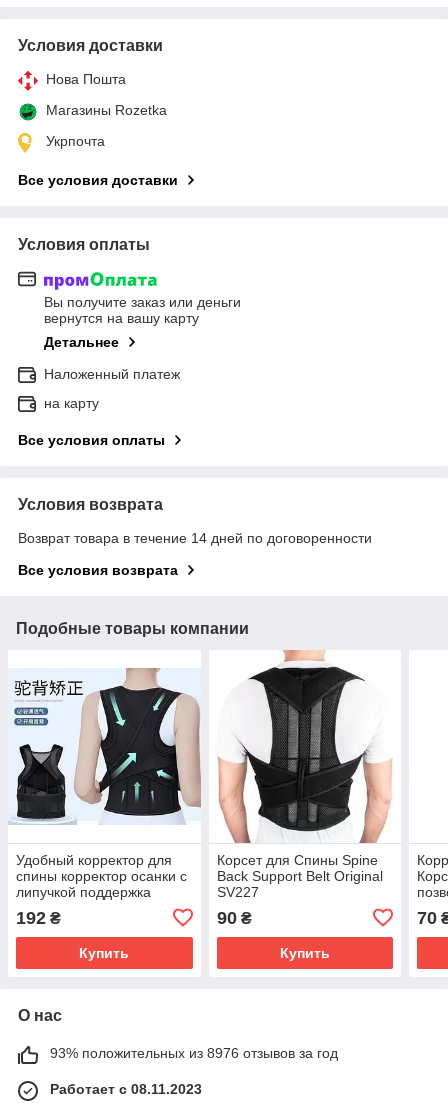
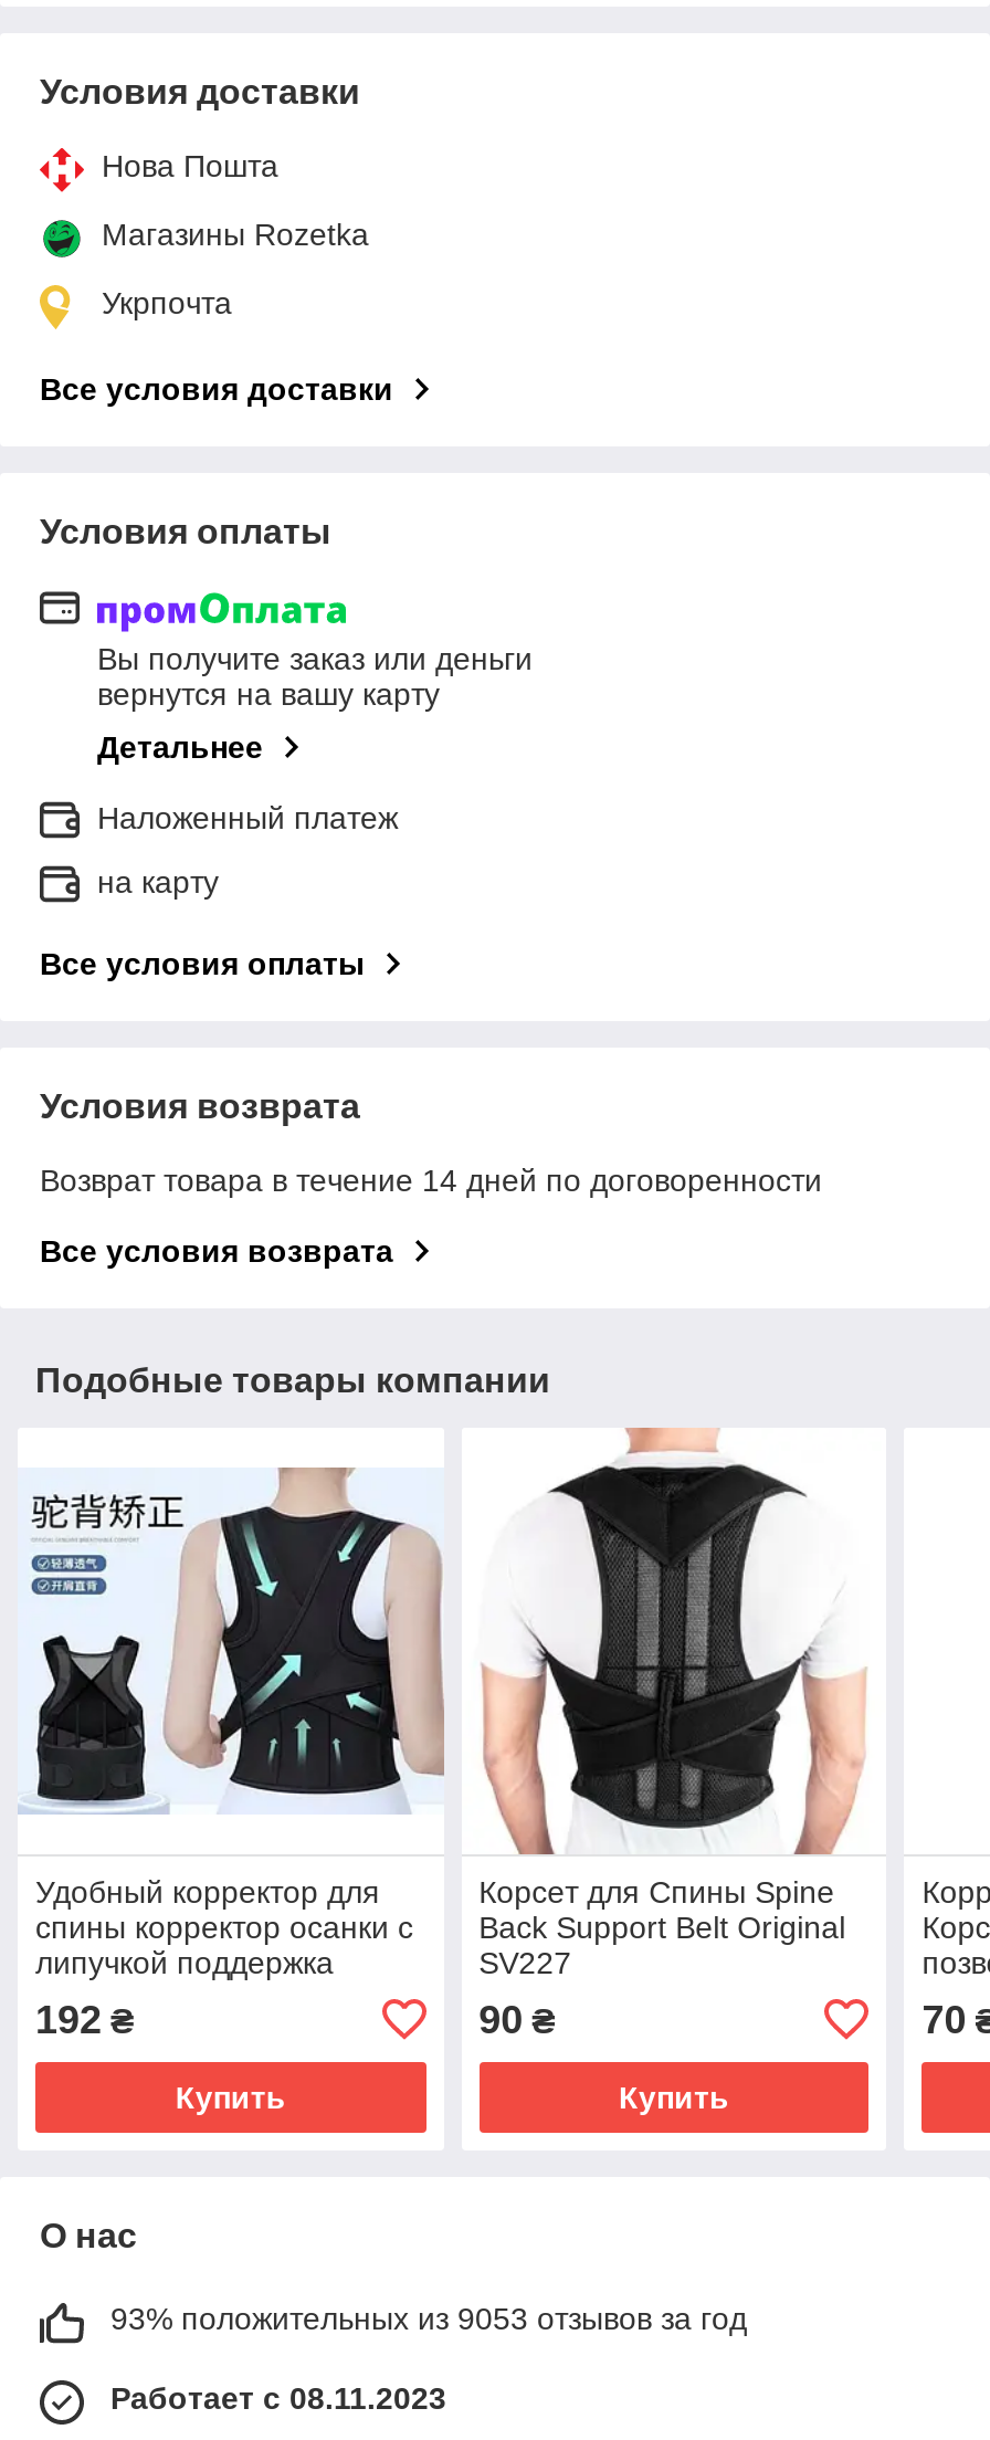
[50,1045,338,1061] 93% положительных из 8976 отзывов за год -> [110,2300,747,2336] 93% положительных из 9053 отзывов за год

